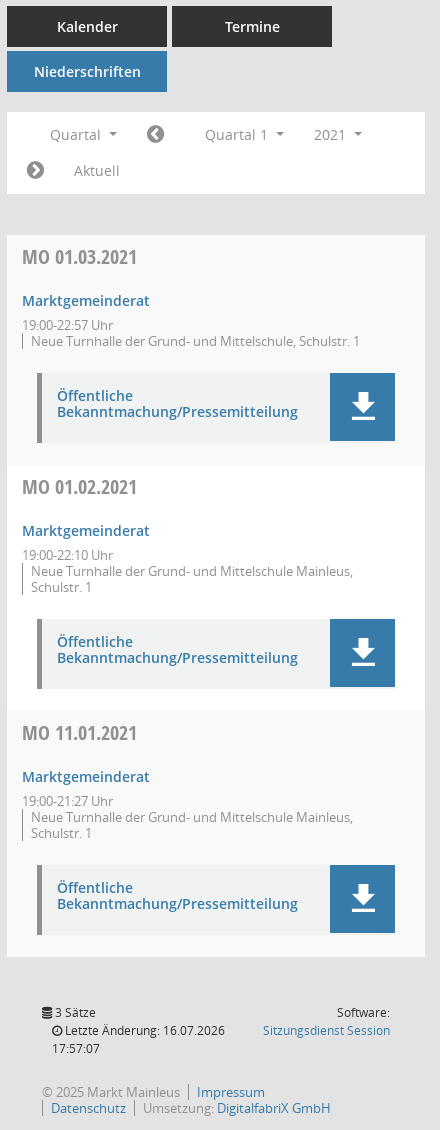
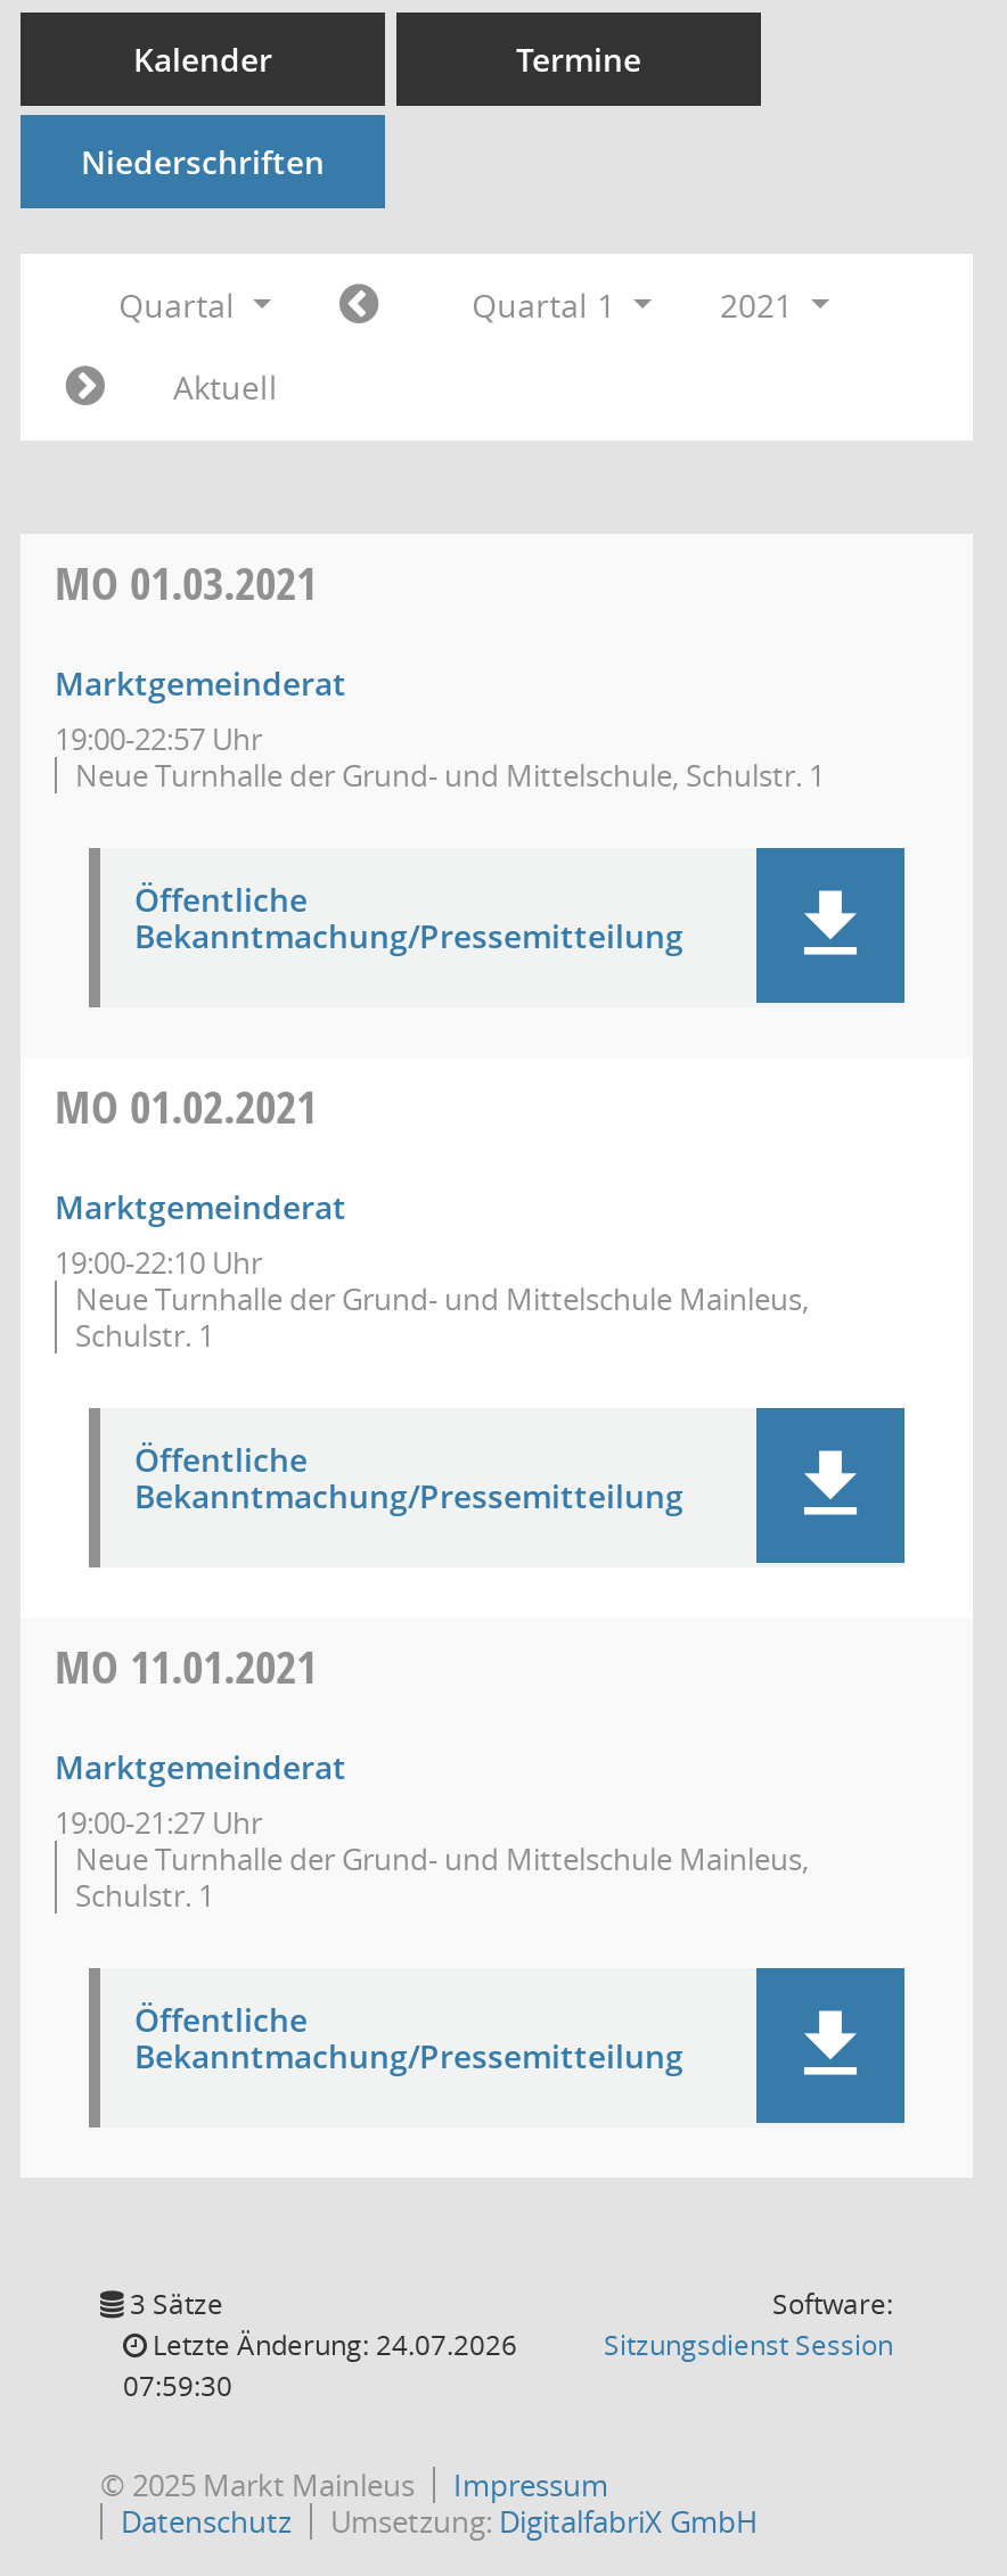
[62,1022,225,1039] Letzte Änderung: 16.07.2026 -> [146,2326,517,2364] Letzte Änderung: 24.07.2026
[52,1040,100,1057] 17:57:07 -> [123,2367,232,2405] 07:59:30

